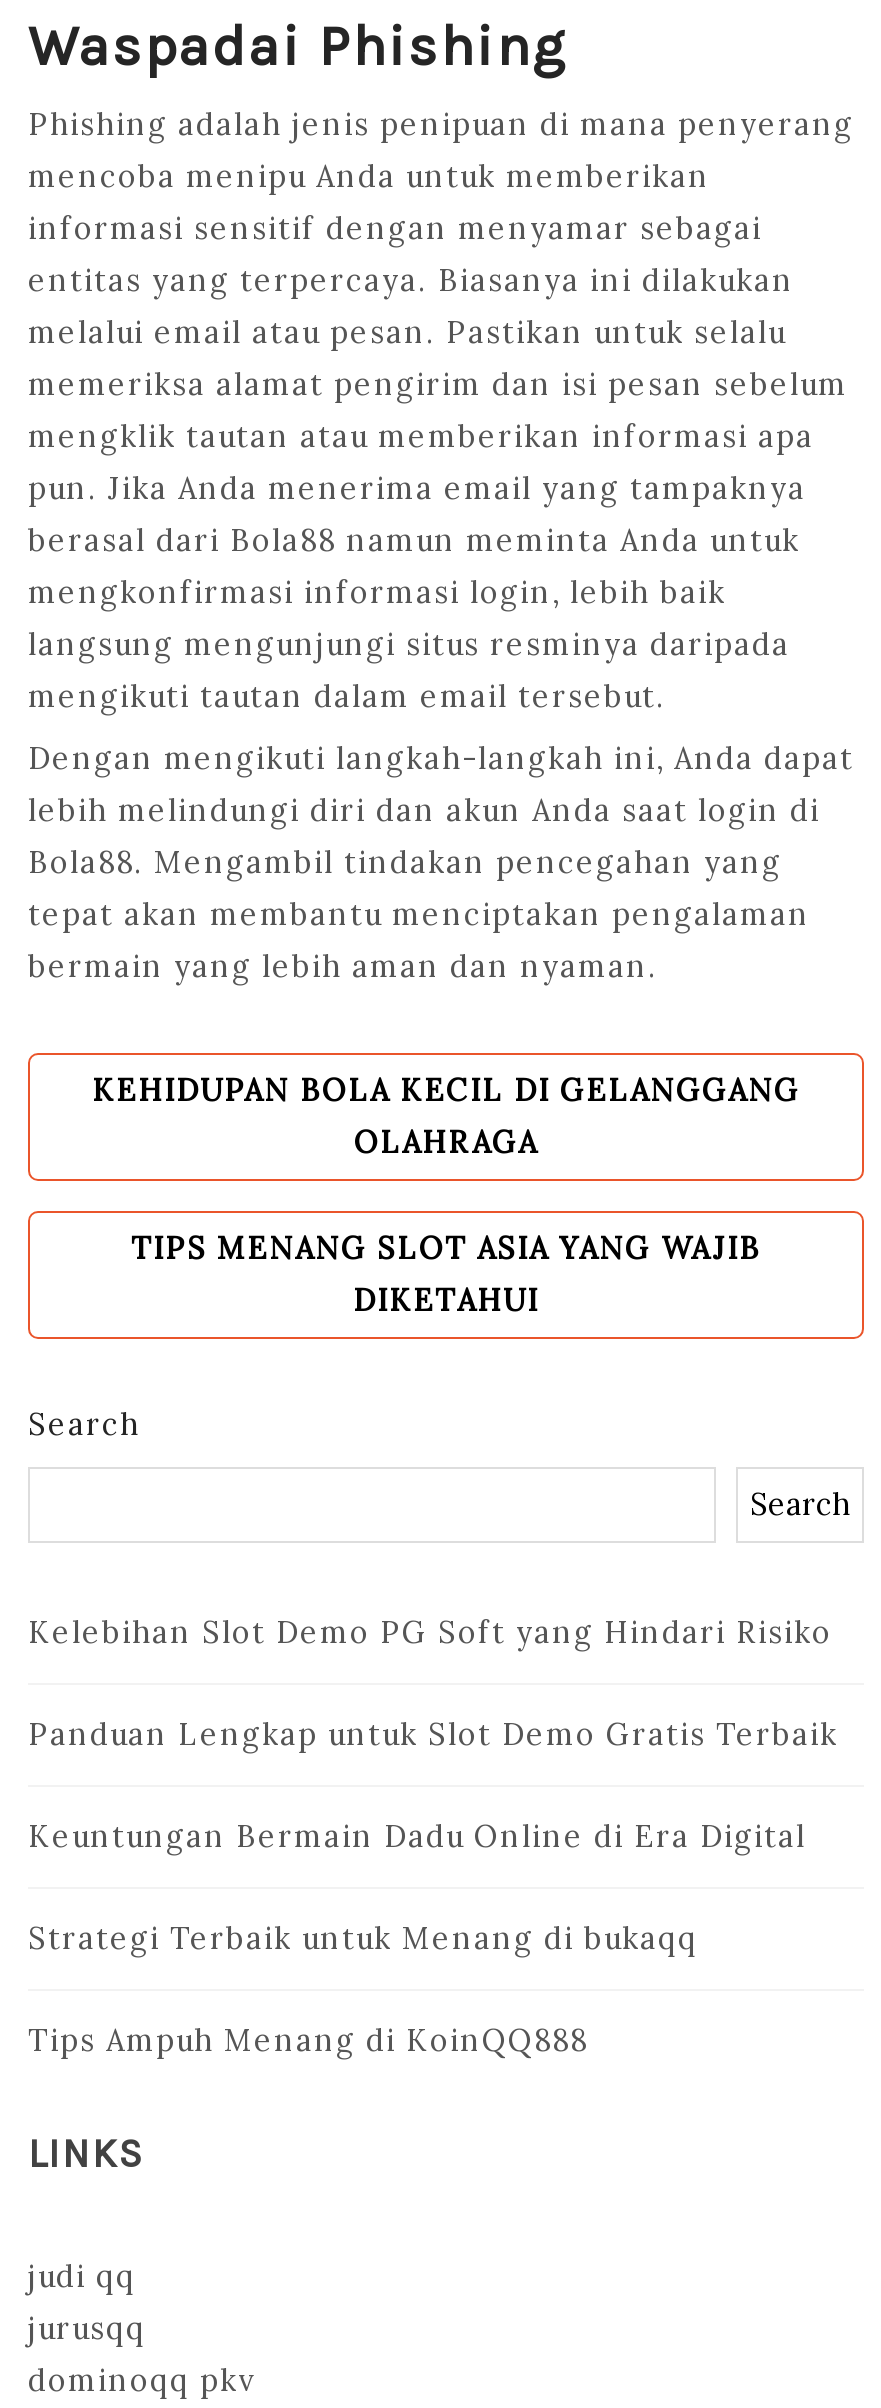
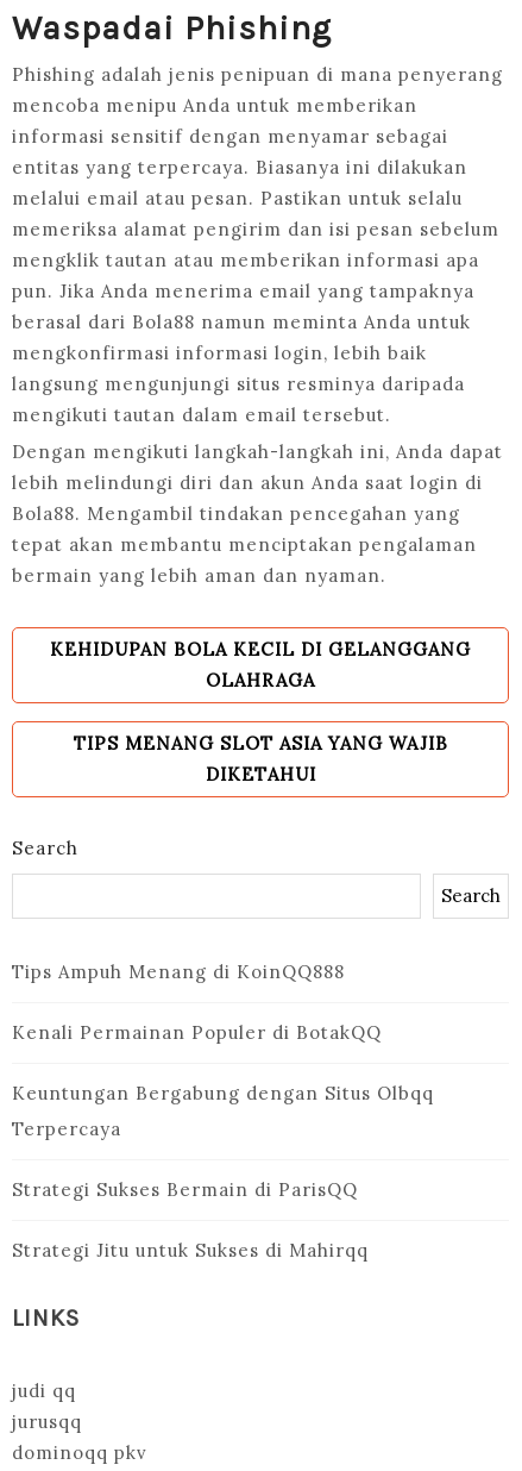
[28,1613,838,1957] Kelebihan Slot Demo PG Soft yang Hindari Risiko | Panduan Lengkap untuk Slot Demo Gratis Terbaik | Keuntungan Bermain Dadu Online di Era Digital | Strategi Terbaik untuk Menang di bukaqq -> none
moved [28,2021,588,2059] -> [12,961,345,983]: Tips Ampuh Menang di KoinQQ888
none -> [12,1021,434,1262] Kenali Permainan Populer di BotakQQ | Keuntungan Bergabung dengan Situs Olbqq | Terpercaya | Strategi Sukses Bermain di ParisQQ | Strategi Jitu untuk Sukses di Mahirqq

